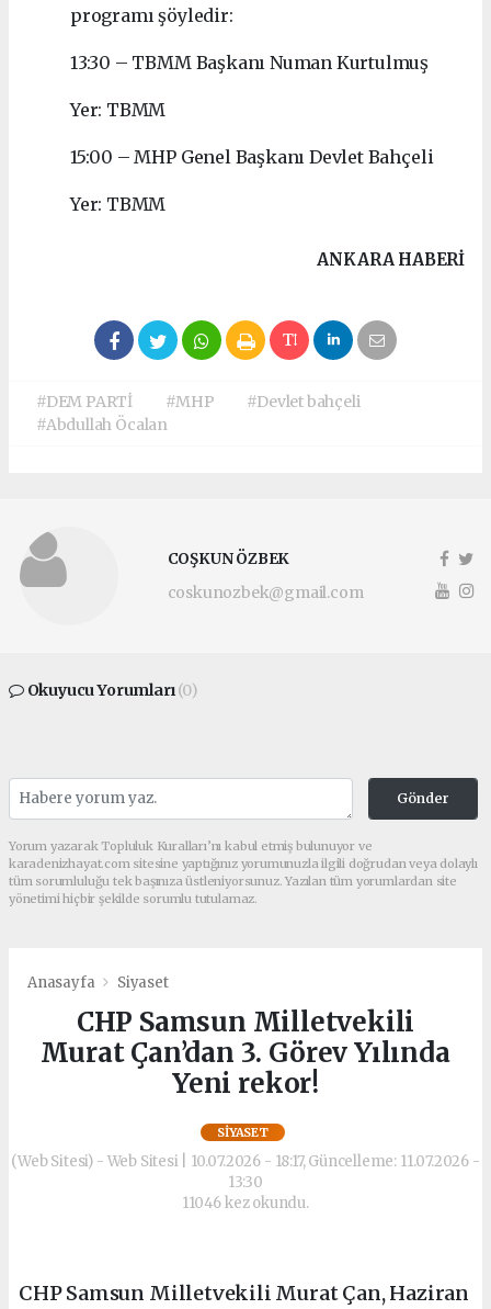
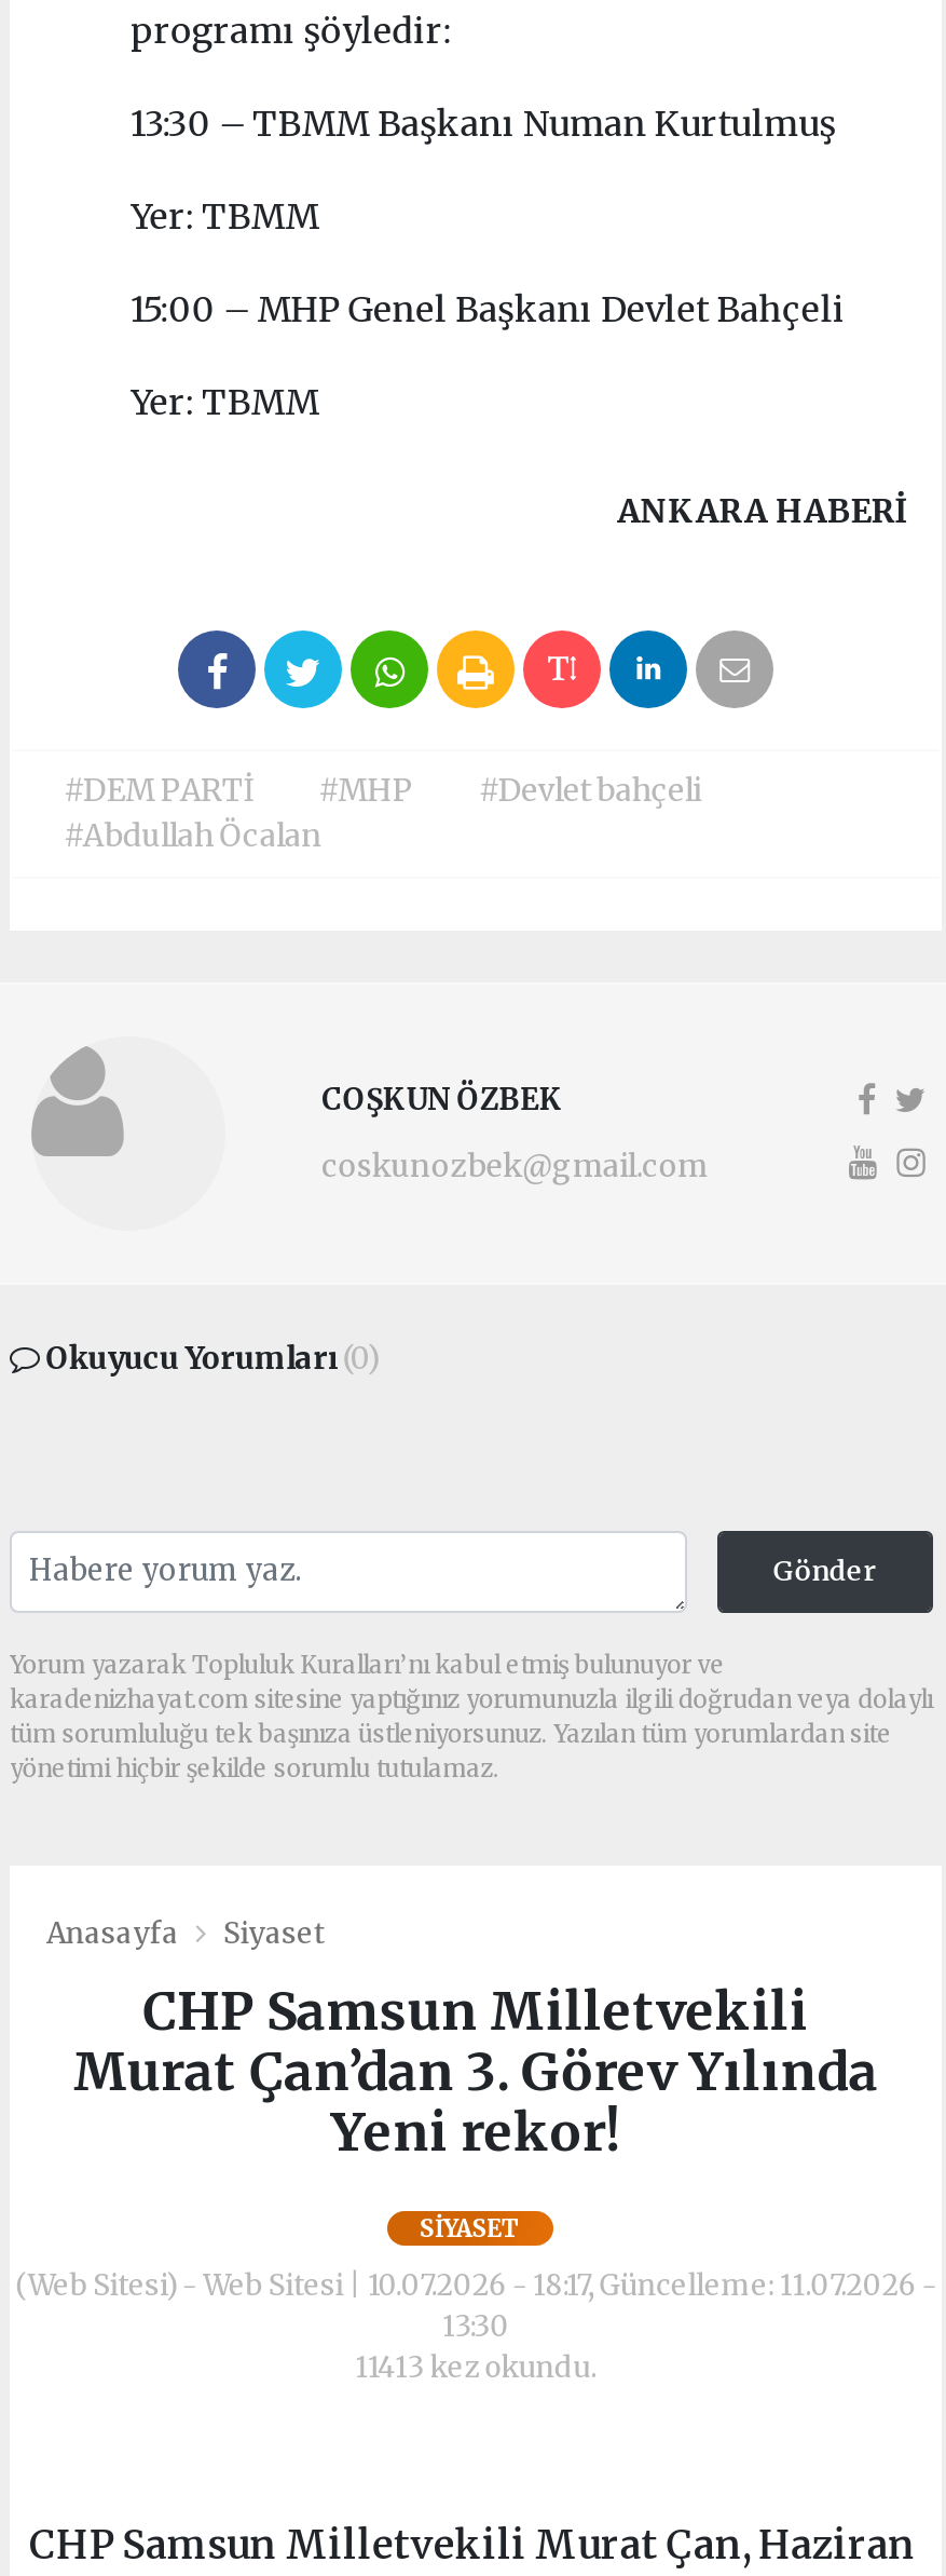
[182,1194,309,1212] 11046 kez okundu. -> [355,2349,596,2386] 11413 kez okundu.

